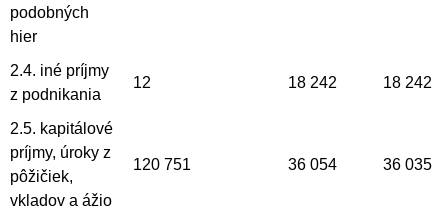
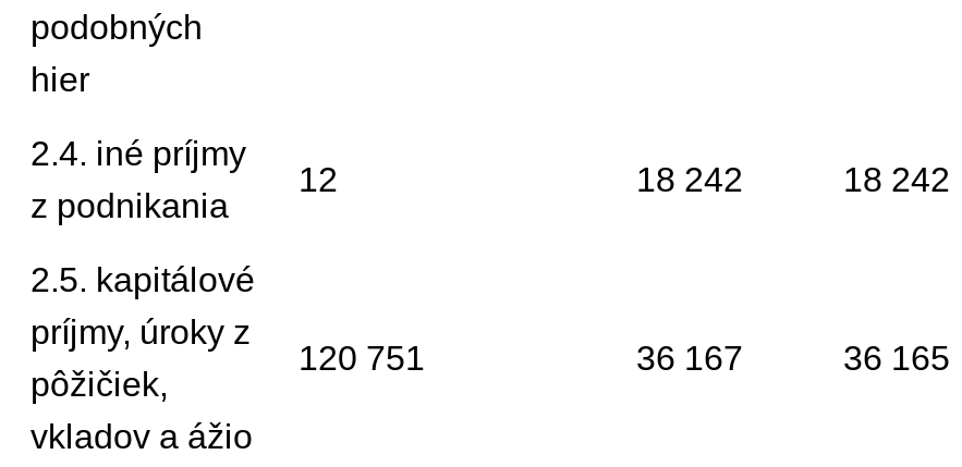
[288,156,337,173] 36 054 -> [636,339,743,376] 36 167
[383,156,432,173] 36 035 -> [843,339,950,376] 36 165

